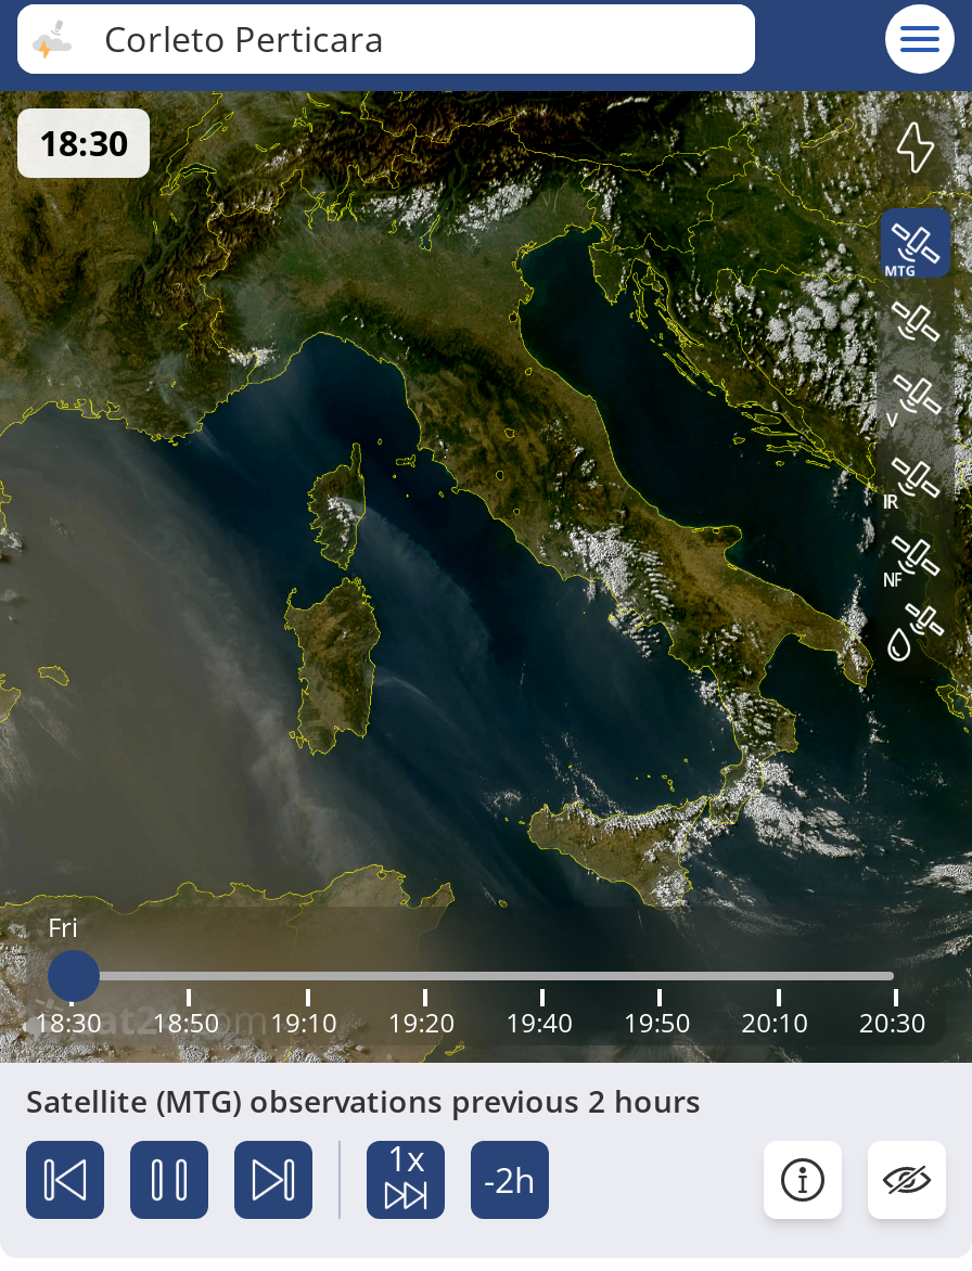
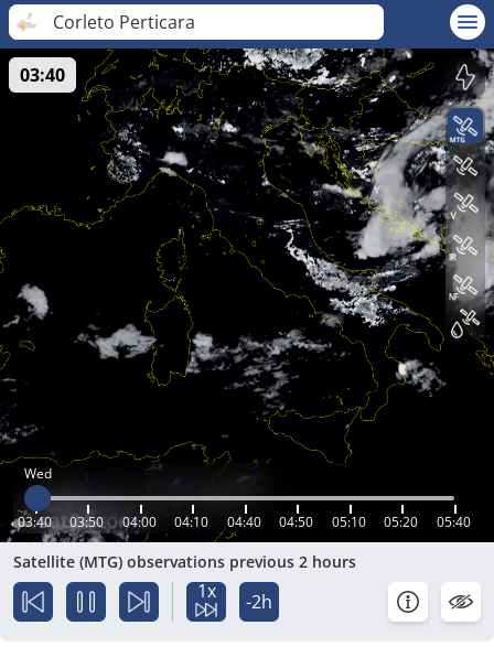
[7,89,965,1065] [image] | Fri -> [3,47,491,543] [image] | Wed
[39,119,128,167] 18:30 -> [20,63,65,87] 03:40
[35,1004,926,1041] 18:30 | 18:50 | 19:10 | 19:20 | 19:40 | 19:50 | 20:10 | 20:30 -> [18,512,471,531] 03:40 | 03:50 | 04:00 | 04:10 | 04:40 | 04:50 | 05:10 | 05:20 | 05:40

